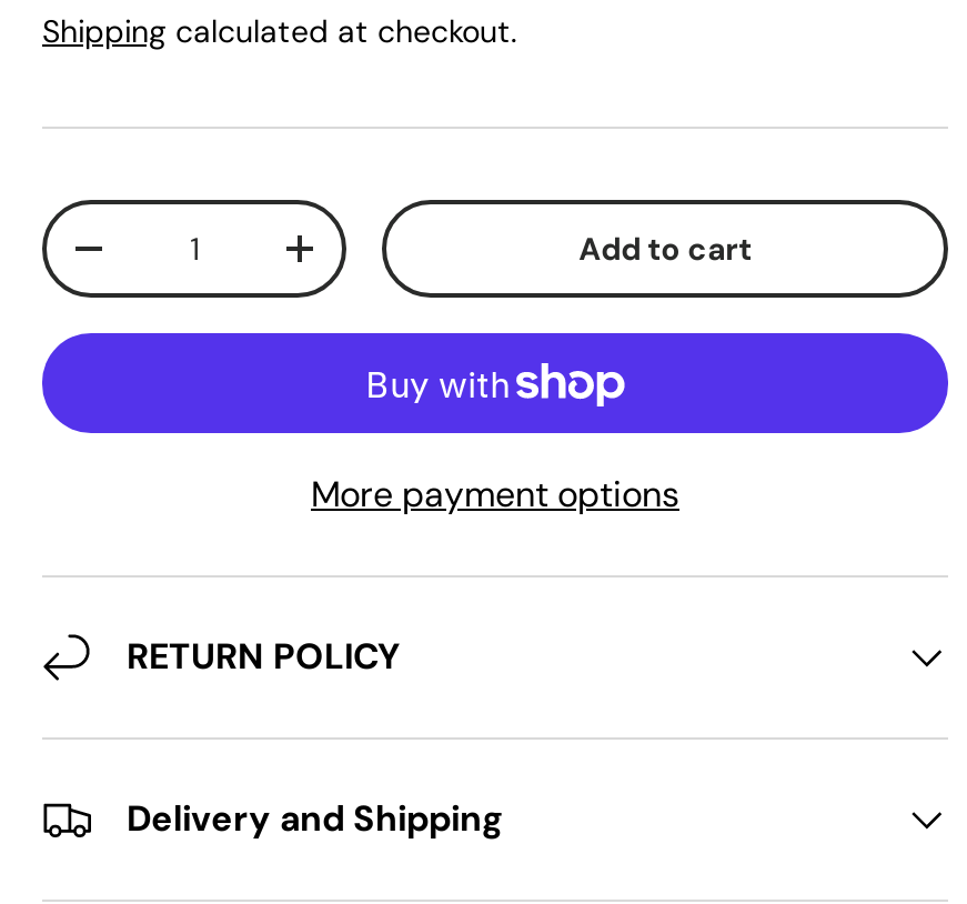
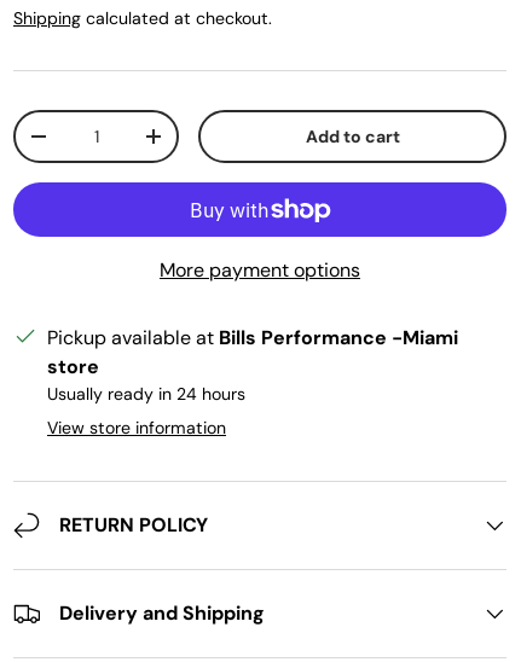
none -> [47,325,458,439] Pickup available at Bills Performance -Miami | store | Usually ready in 24 hours | View store information

